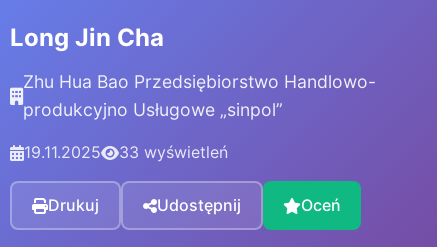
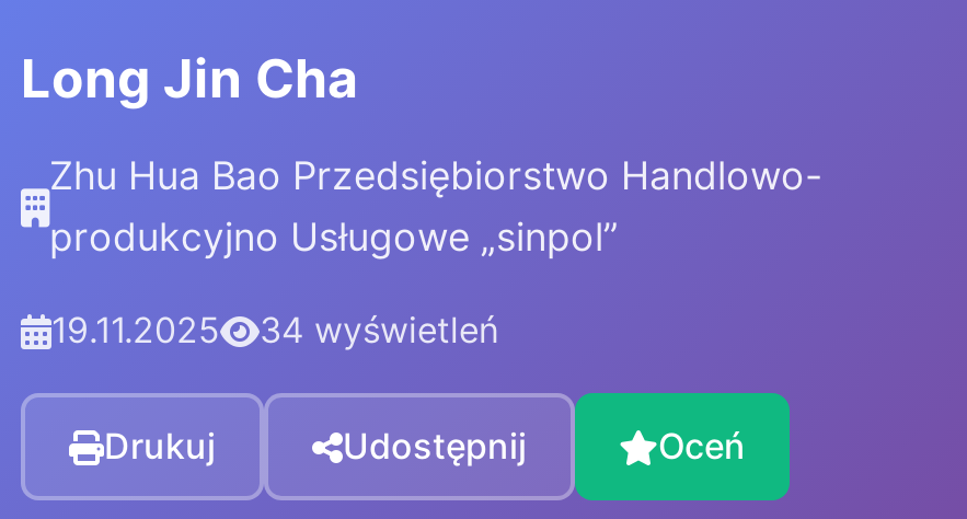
[24,142,228,162] 19.11.2025 33 wyświetleń -> [51,308,498,351] 19.11.2025 34 wyświetleń

